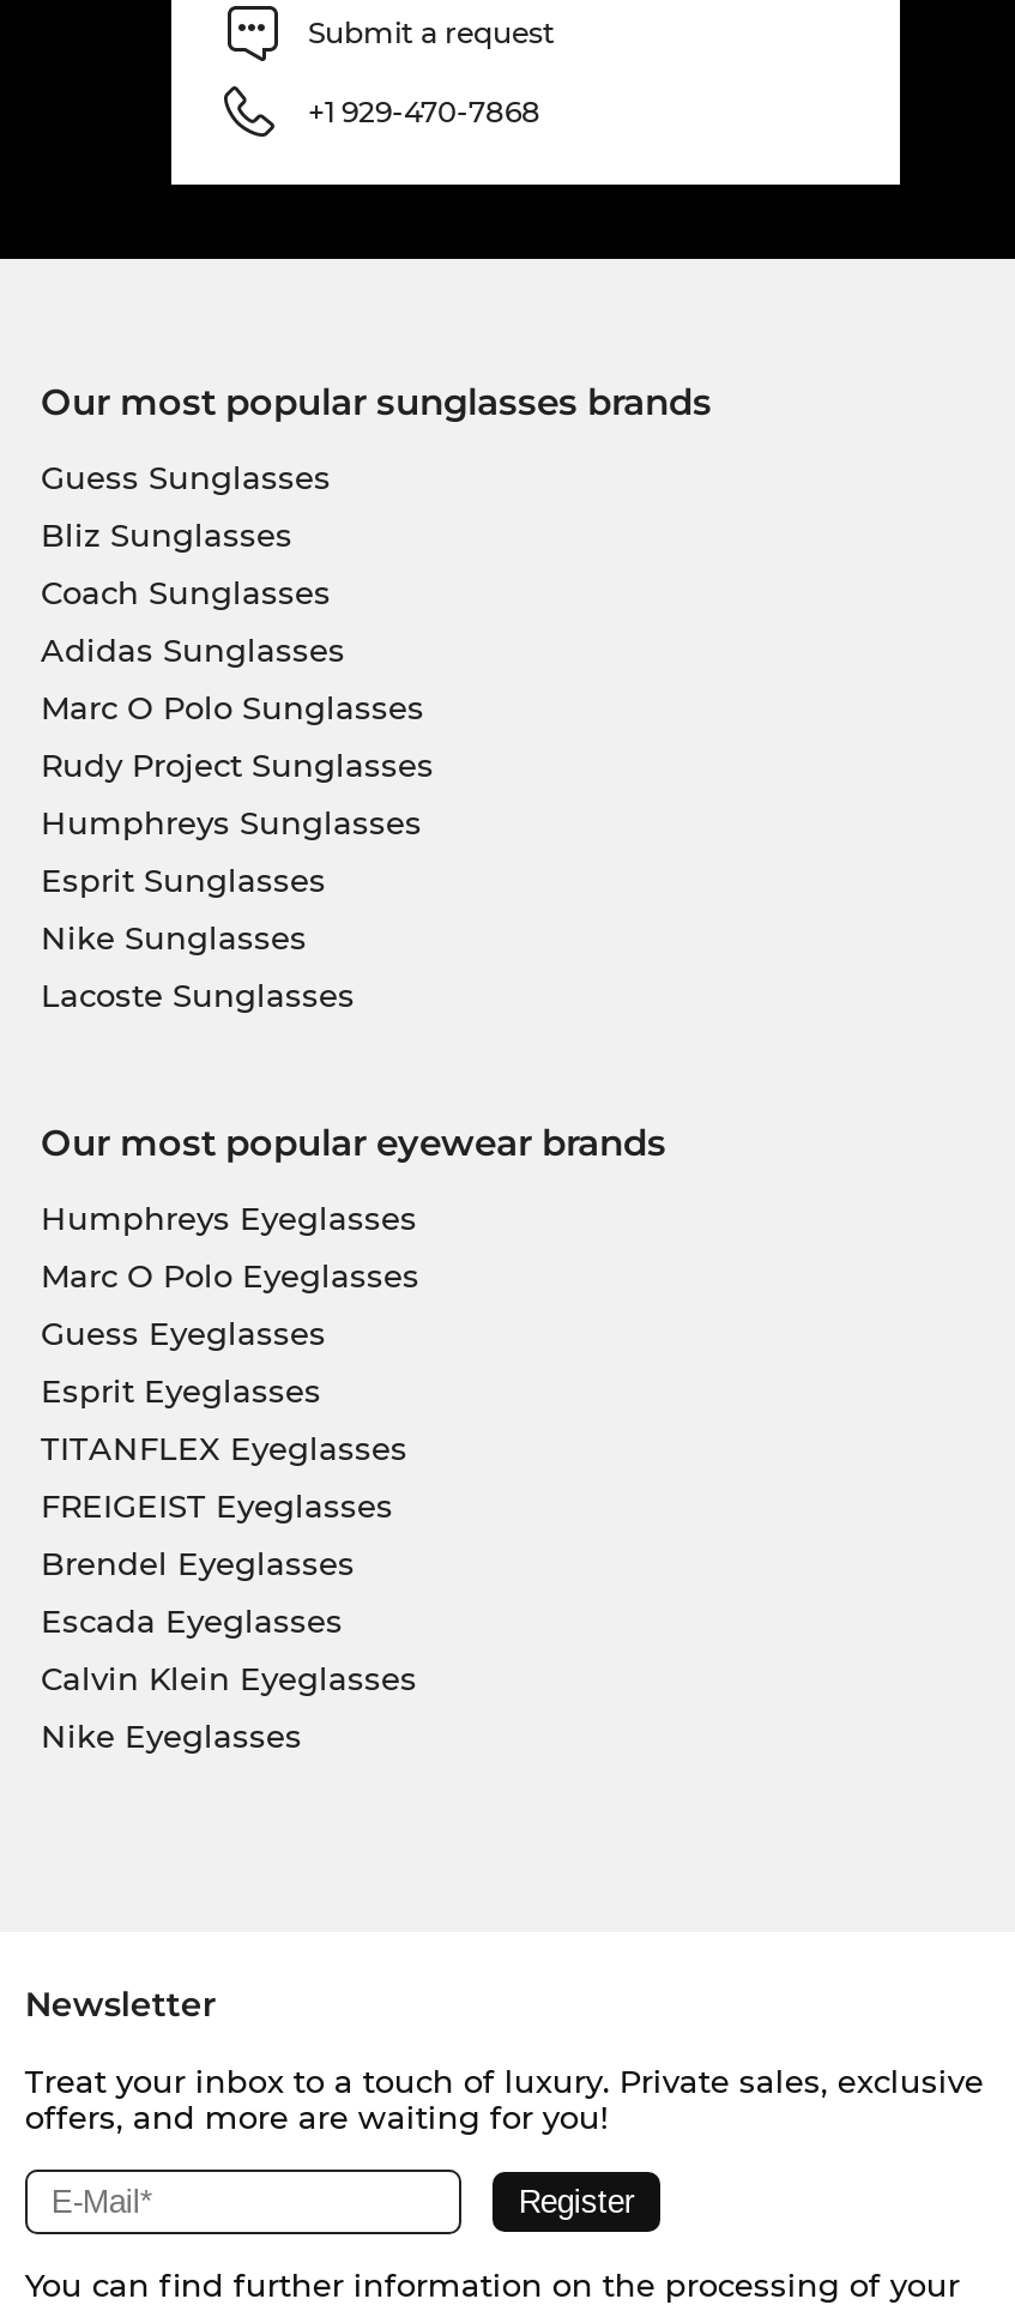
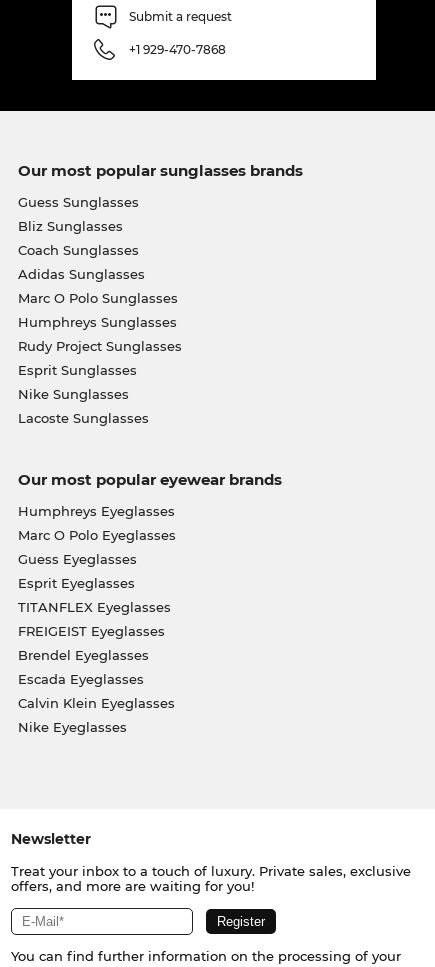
moved [41,745,434,783] -> [17,338,181,354]: Rudy Project Sunglasses
moved [41,802,422,840] -> [17,314,176,330]: Humphreys Sunglasses

